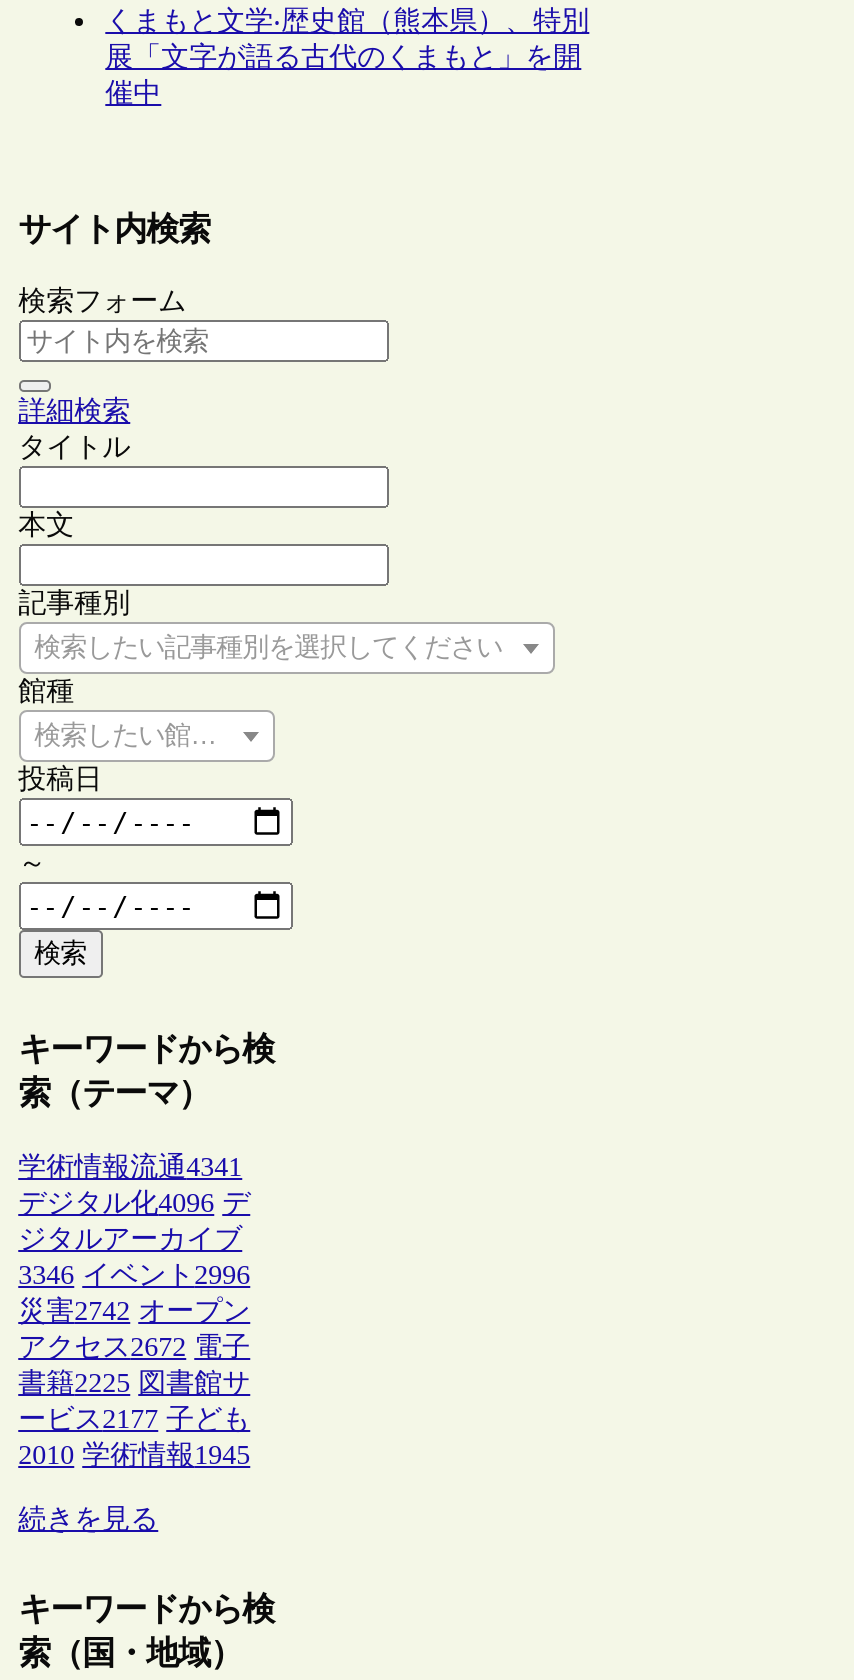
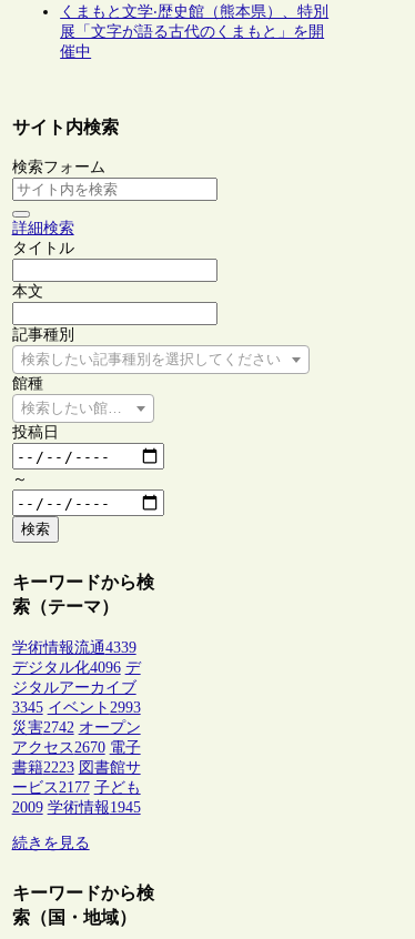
[18,1152,242,1182] 学術情報流通4341 -> [12,639,136,656] 学術情報流通4339
[18,1260,250,1290] 3346 イベント2996 -> [12,699,140,716] 3345 イベント2993
[18,1332,250,1362] アクセス2672 電子 -> [12,739,140,756] アクセス2670 電子
[18,1368,250,1398] 書籍2225 図書館サ -> [12,759,140,776] 書籍2223 図書館サ
[18,1440,250,1470] 2010 学術情報1945 -> [12,799,140,816] 2009 学術情報1945

